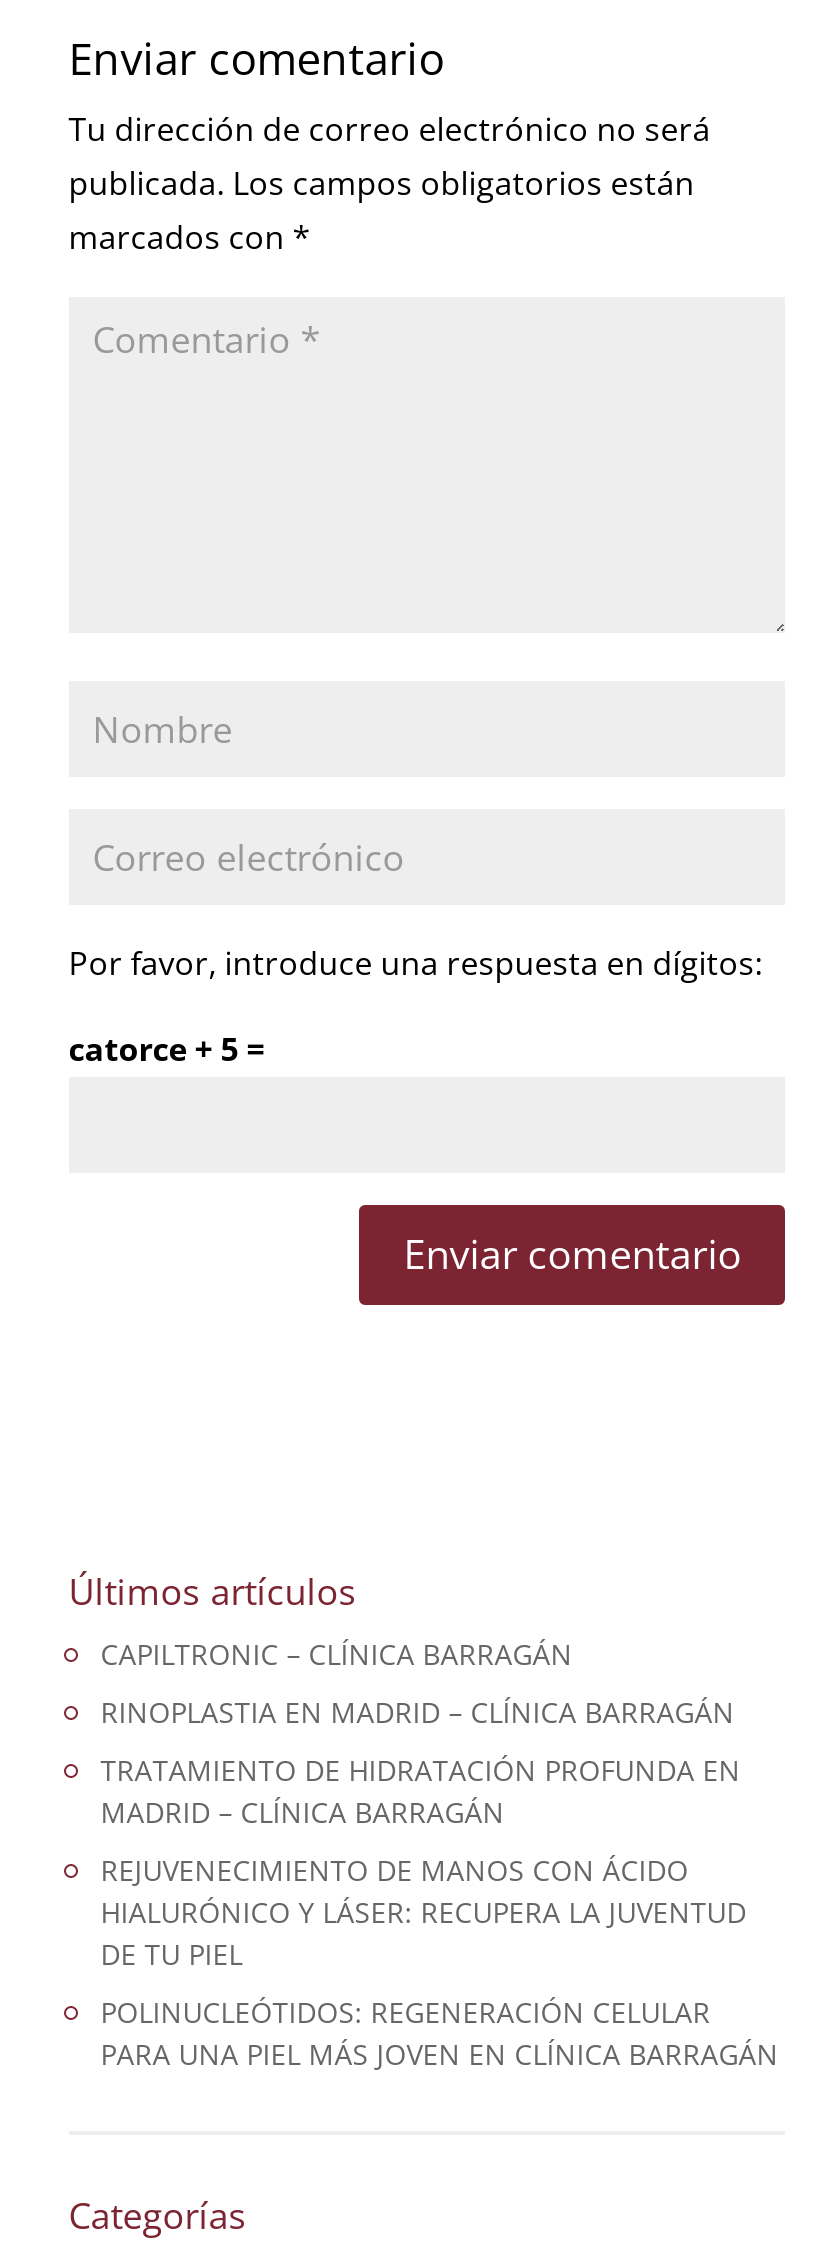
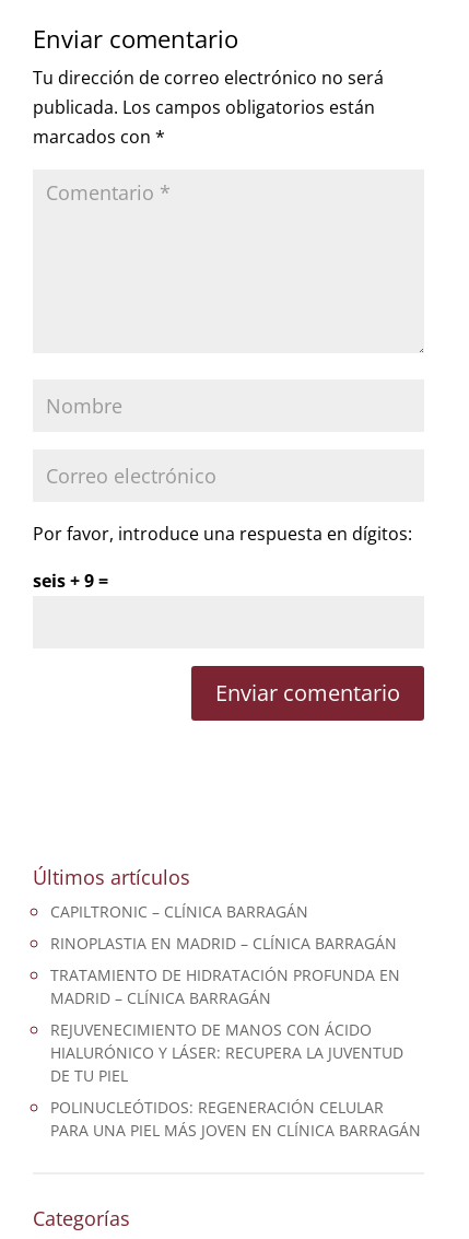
[69,1027,265,1071] catorce + 5 = -> [33,568,108,592] seis + 9 =

